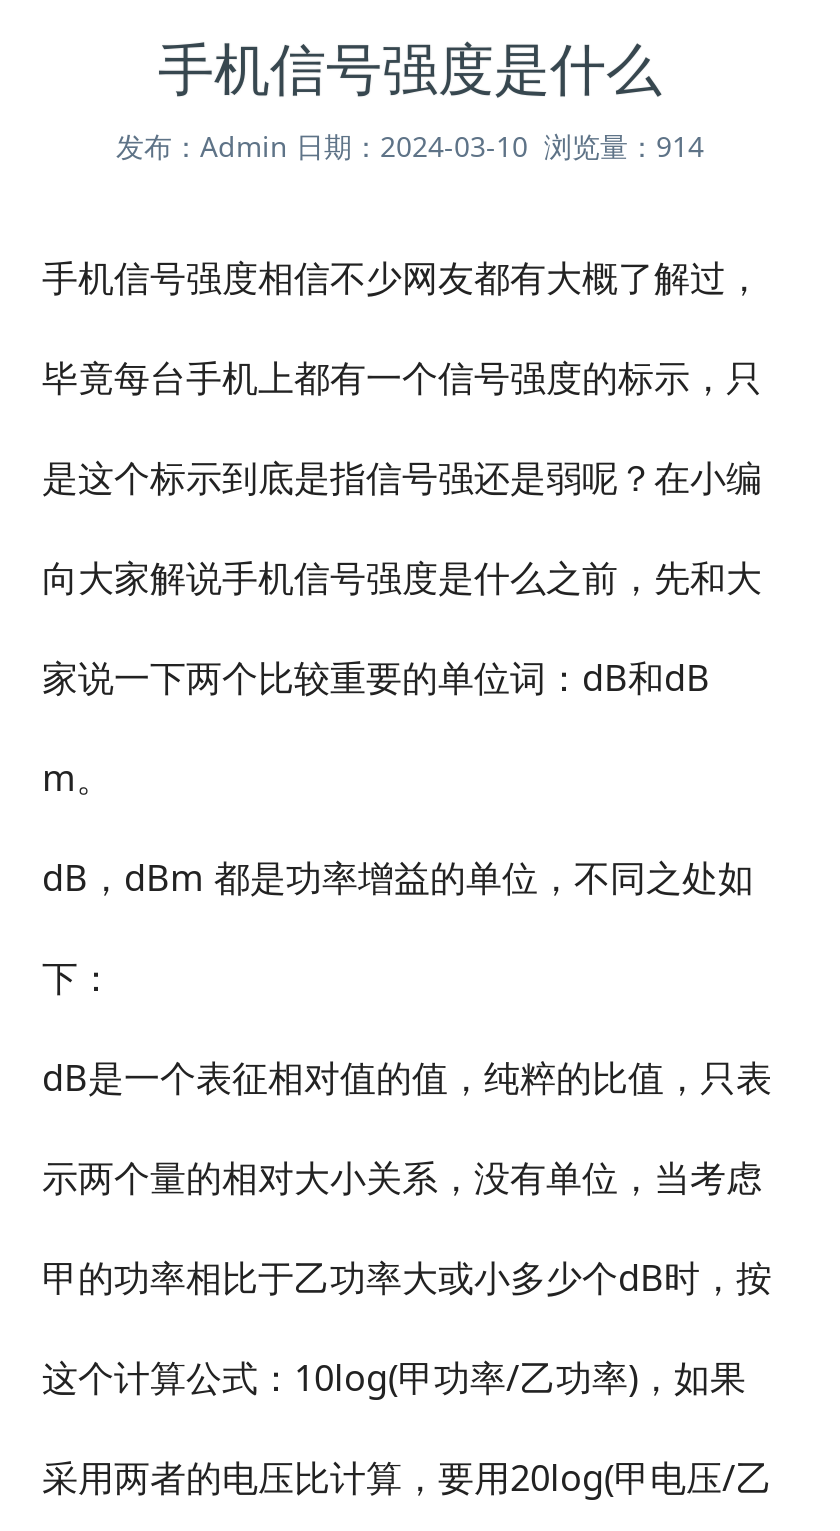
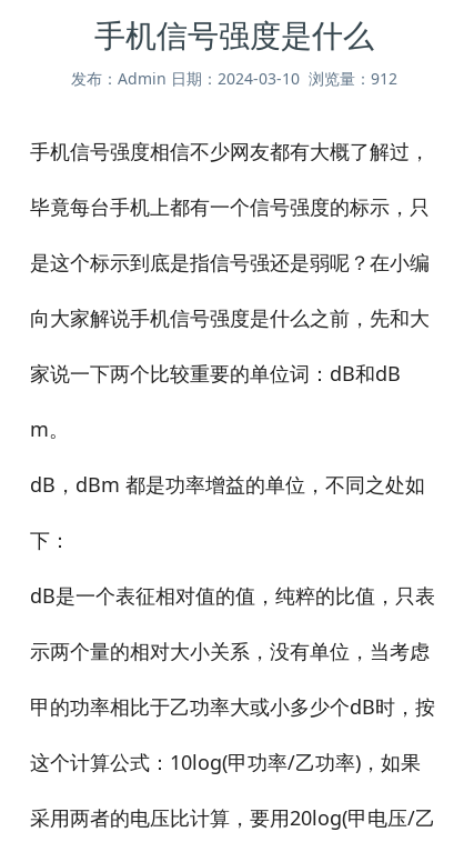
[116,127,704,165] 发布：Admin 日期：2024-03-10 浏览量：914 -> [71,68,397,89] 发布：Admin 日期：2024-03-10 浏览量：912

